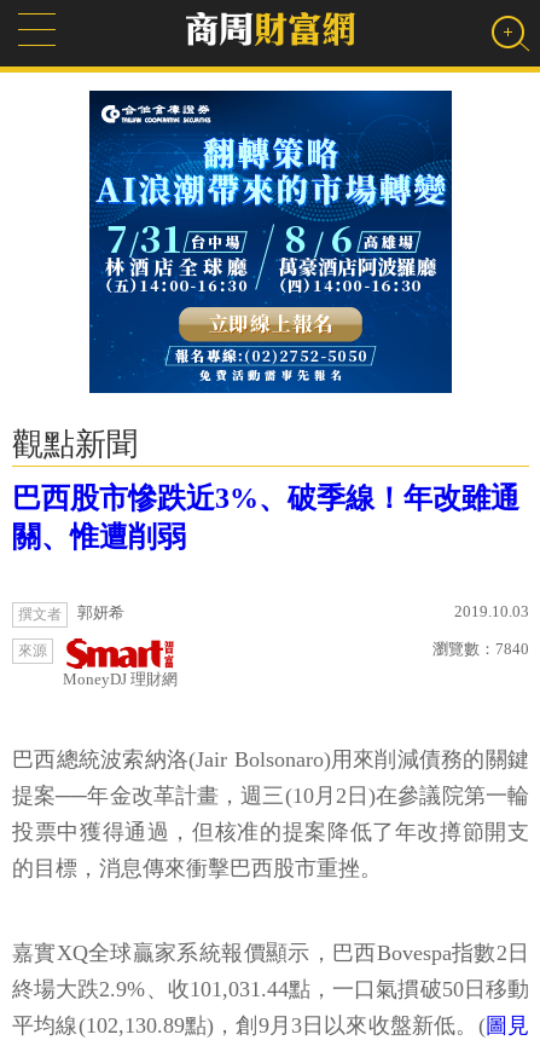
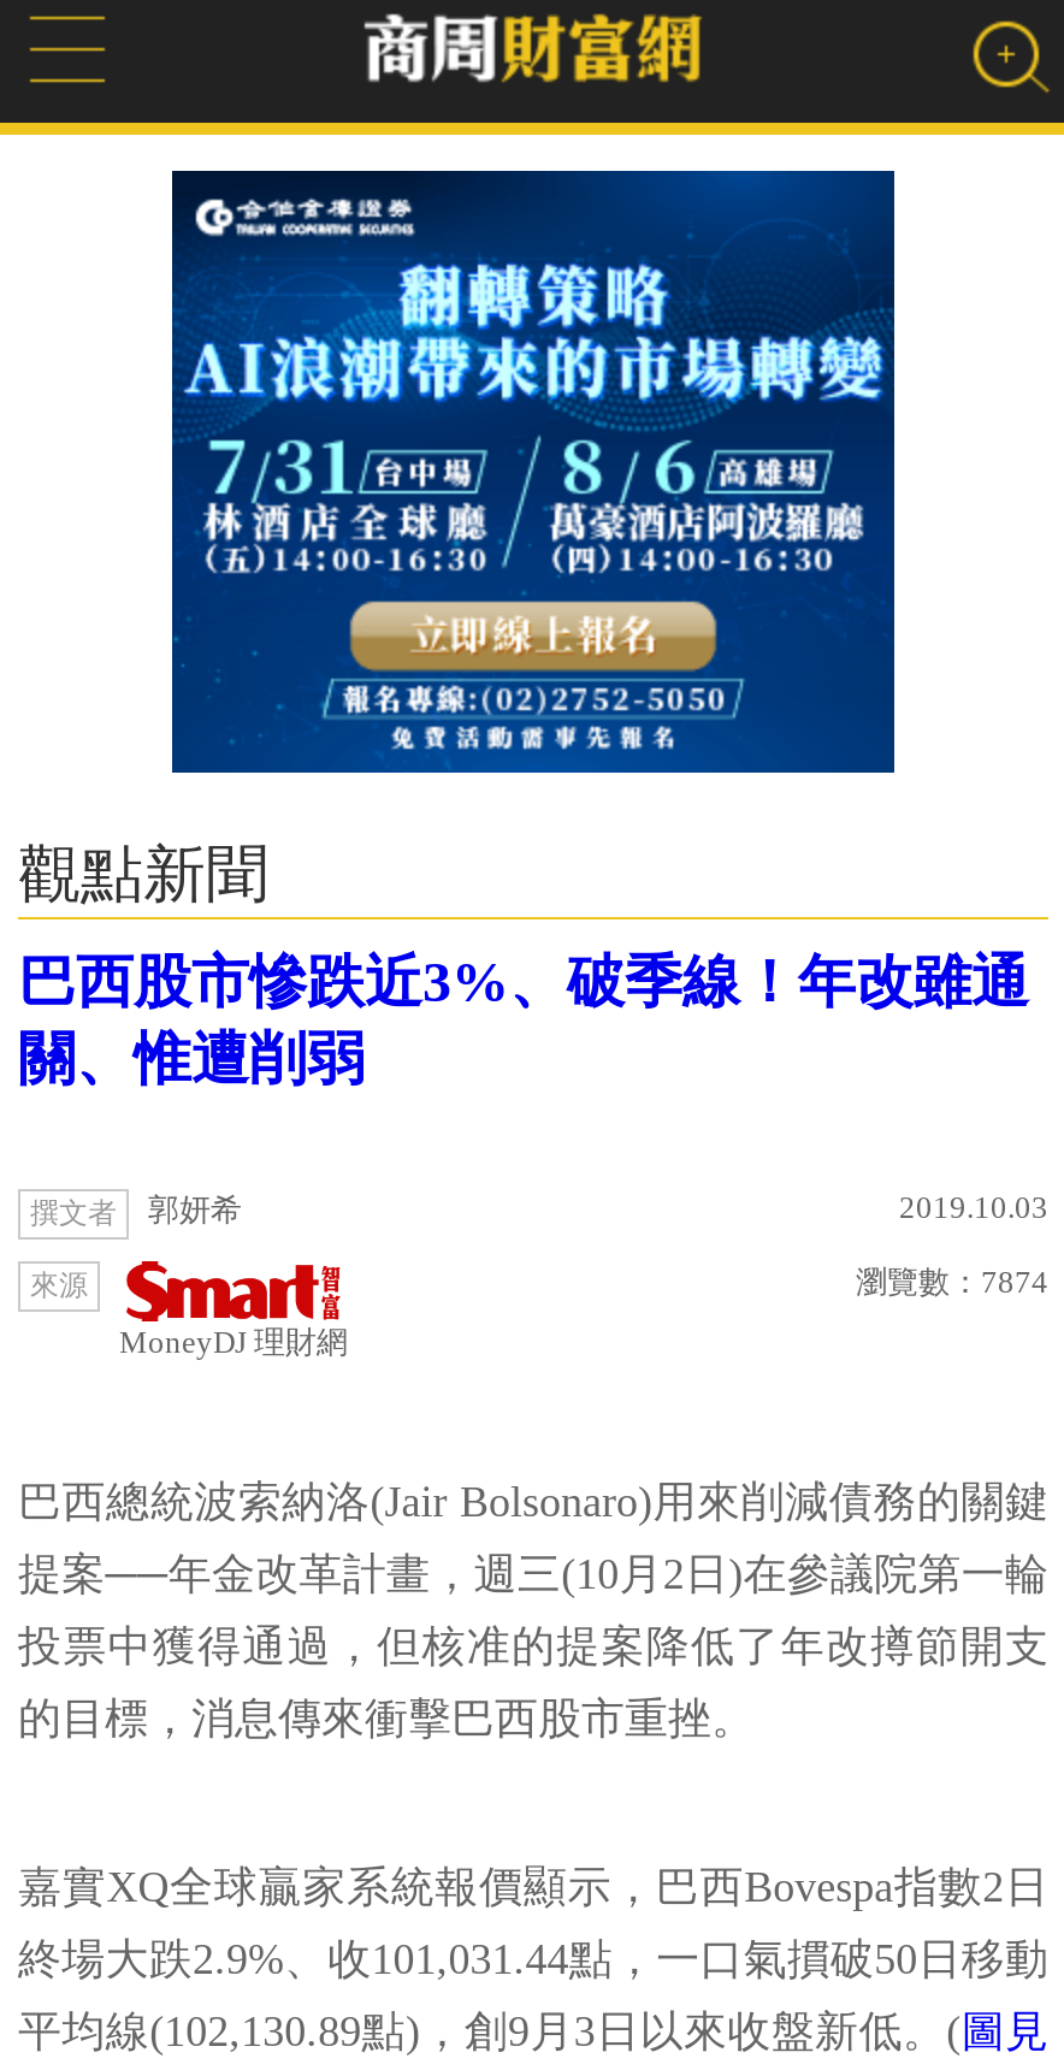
[432,640,529,658] 瀏覽數：7840 -> [856,1264,1048,1300] 瀏覽數：7874

